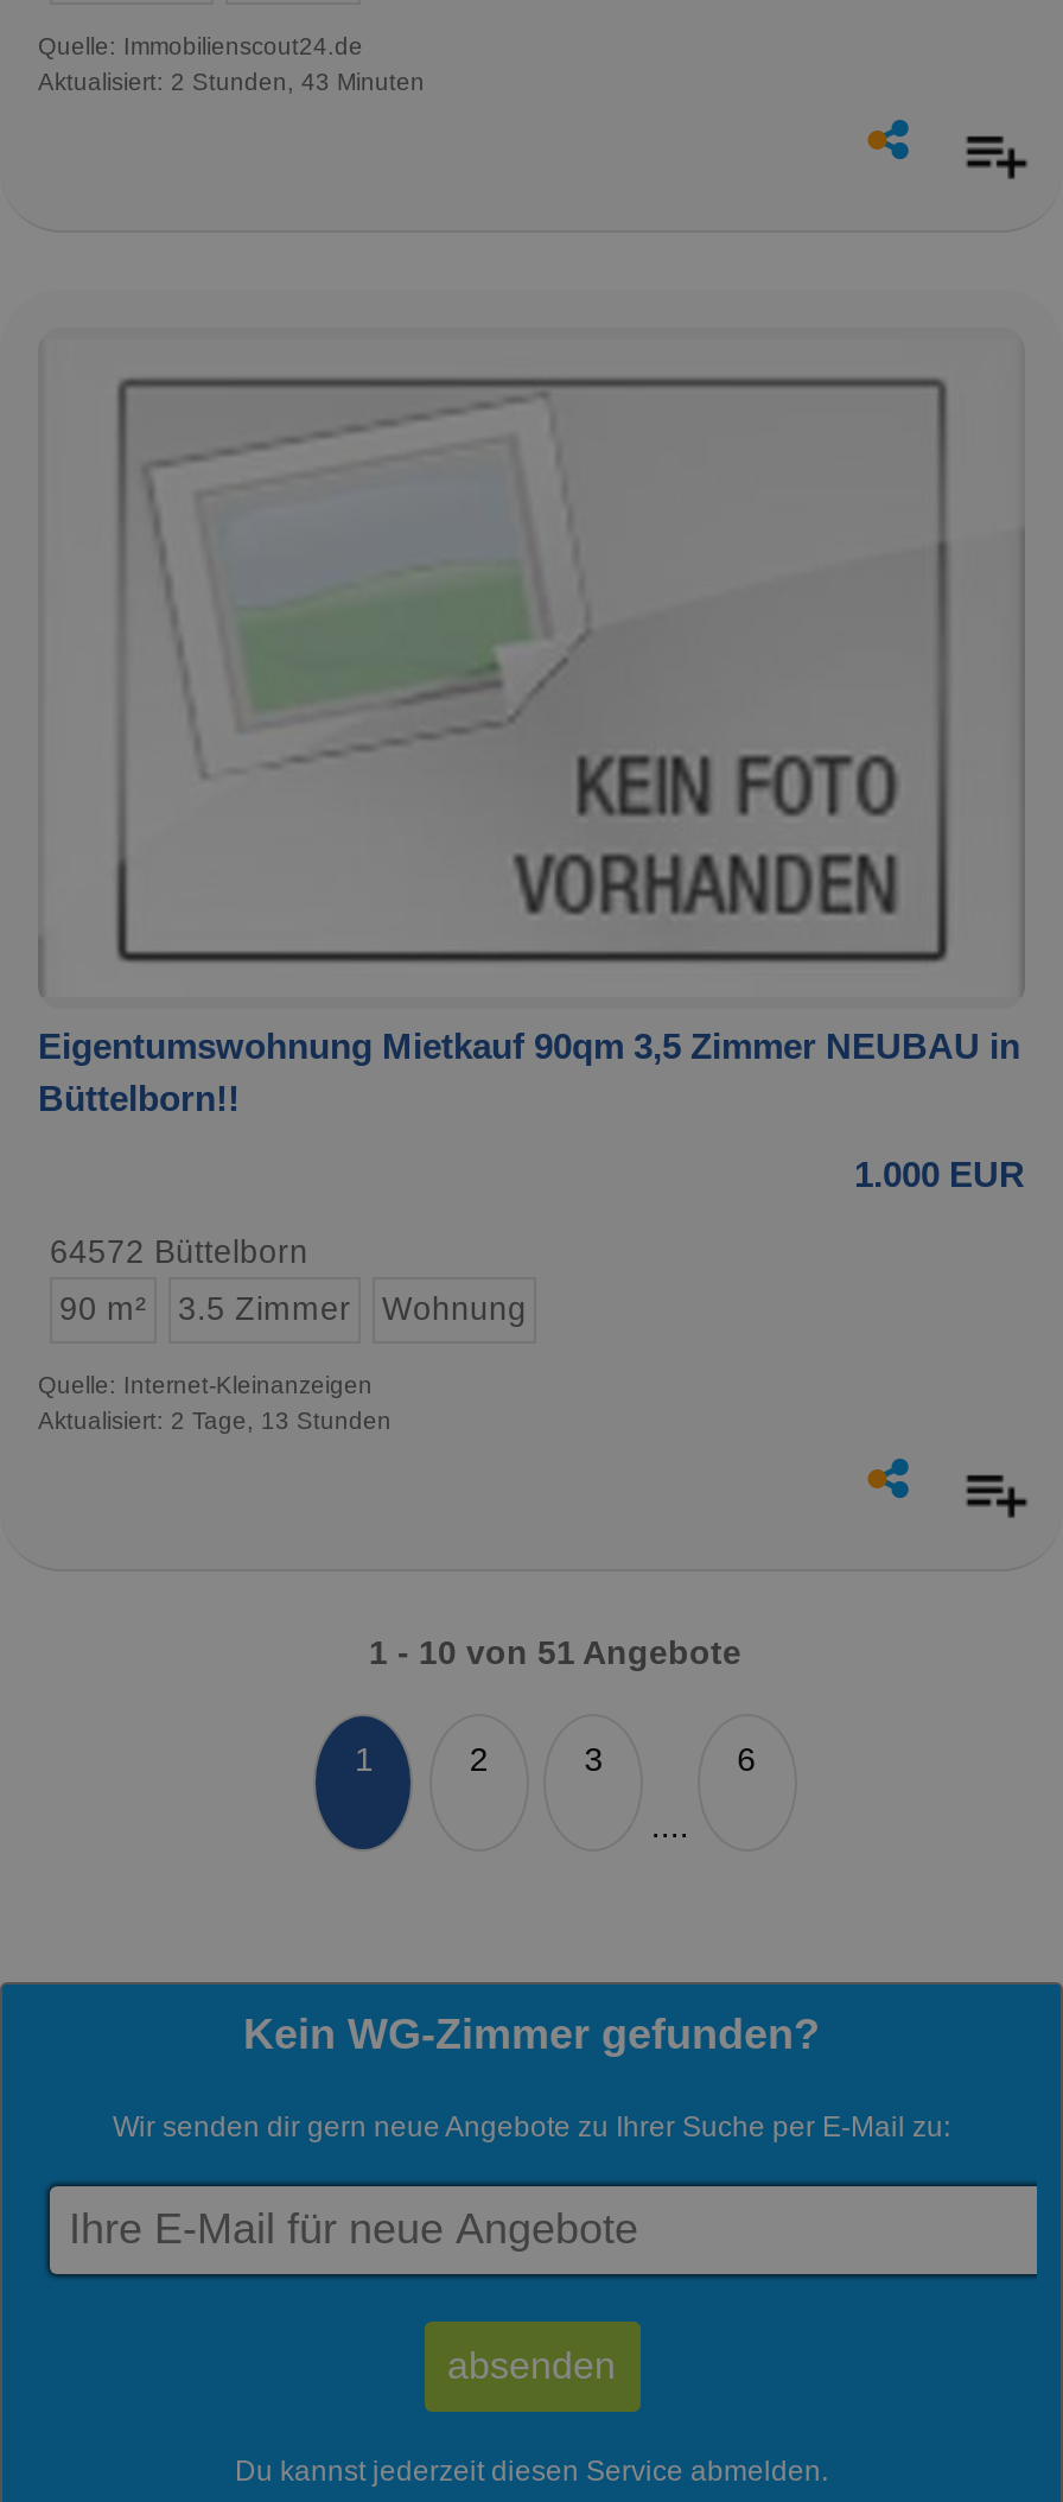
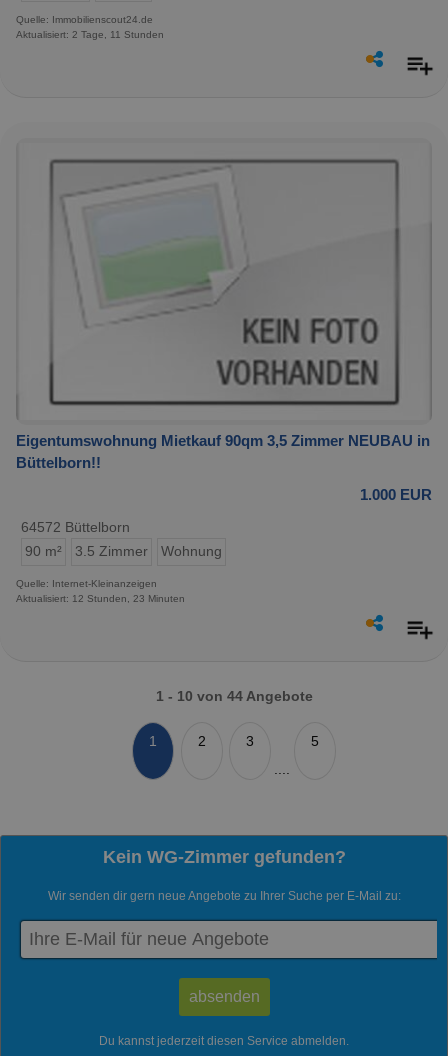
[38,68,425,94] Aktualisiert: 2 Stunden, 43 Minuten -> [16,28,164,39] Aktualisiert: 2 Tage, 11 Stunden
[38,1408,392,1434] Aktualisiert: 2 Tage, 13 Stunden -> [16,593,185,604] Aktualisiert: 12 Stunden, 23 Minuten
[369,1633,741,1671] 1 - 10 von 51 Angebote -> [155,688,312,704] 1 - 10 von 44 Angebote
[737,1740,756,1778] 6 -> [311,733,319,749] 5

